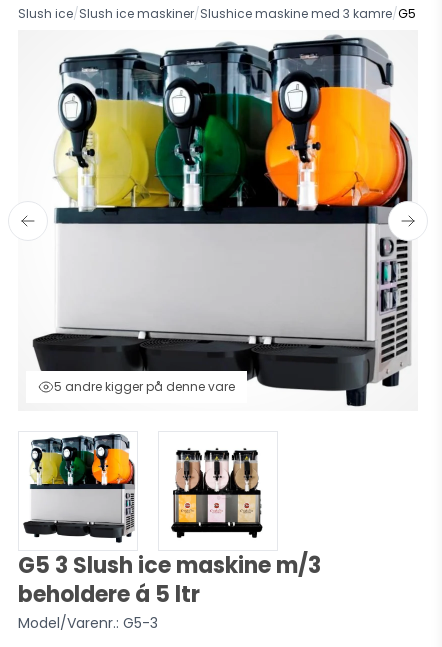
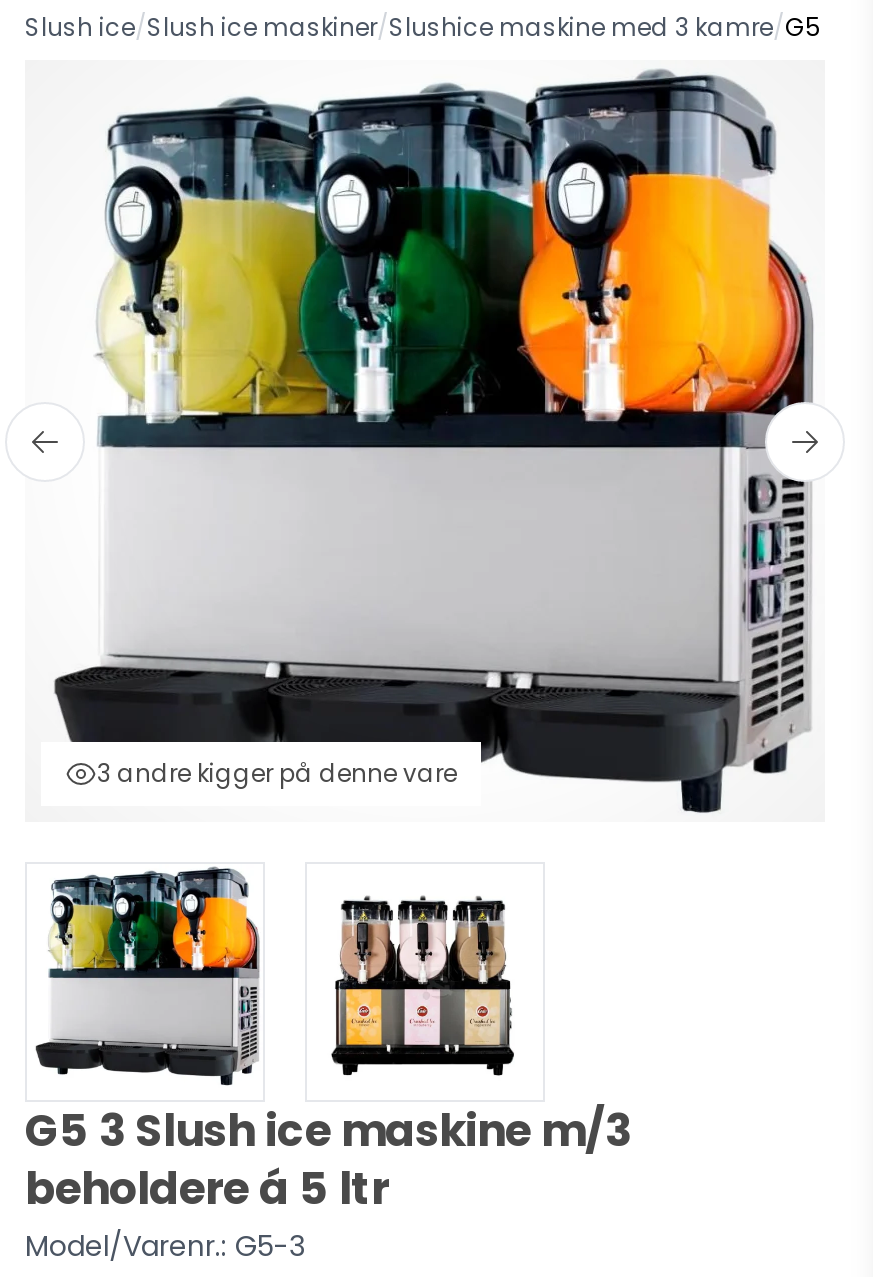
[54,378,235,395] 5 andre kigger på denne vare -> [97,756,457,790] 3 andre kigger på denne vare

